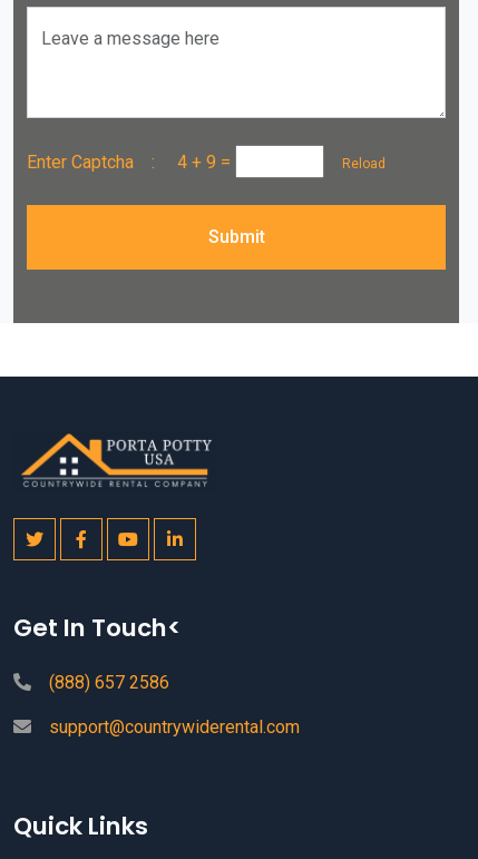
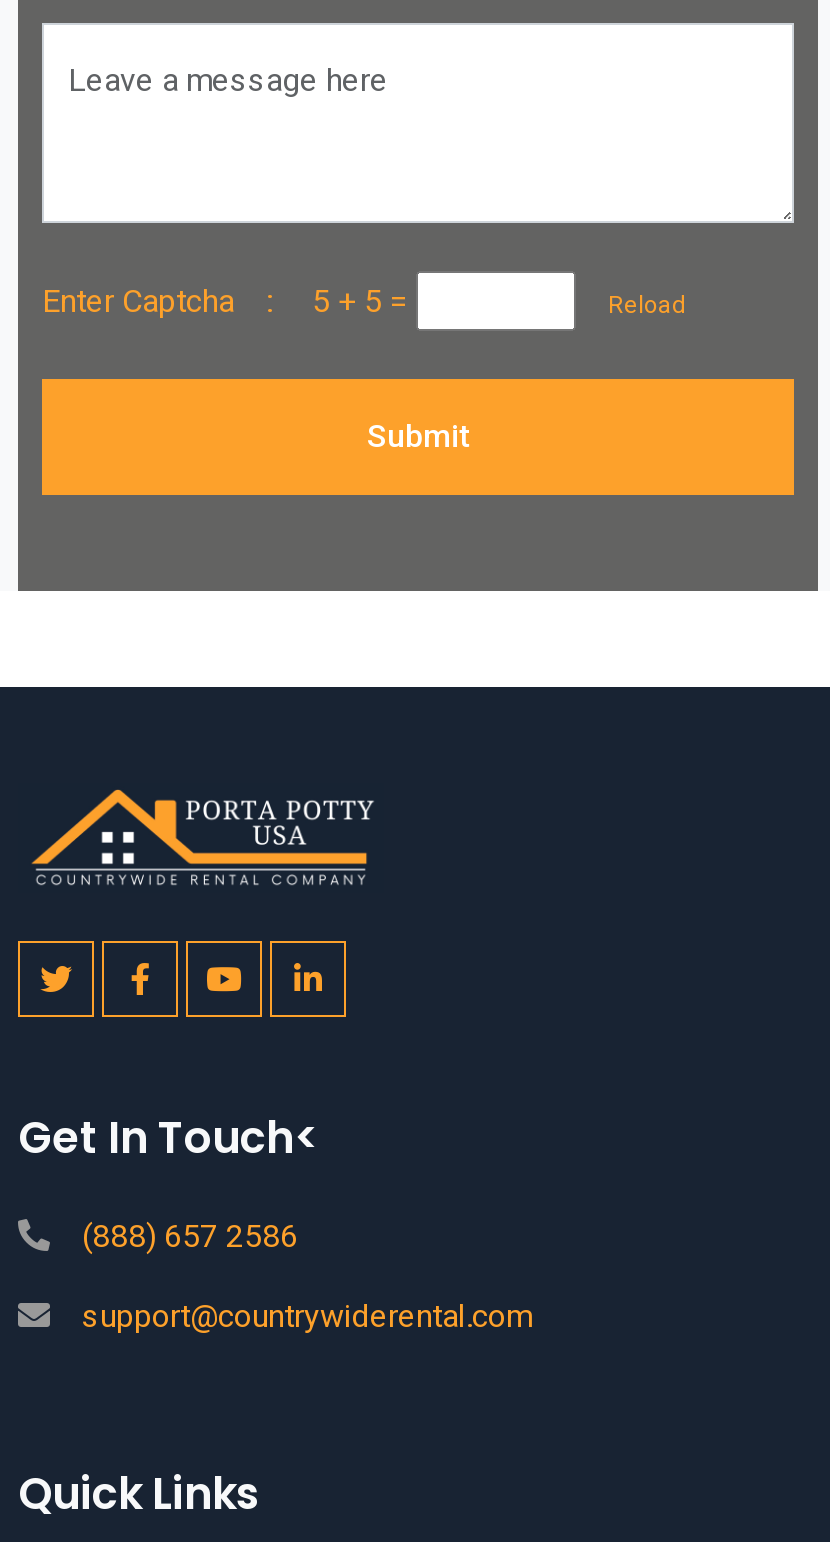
[27,151,235,172] Enter Captcha : 4 + 9 = -> [42,282,416,320] Enter Captcha : 5 + 5 =

